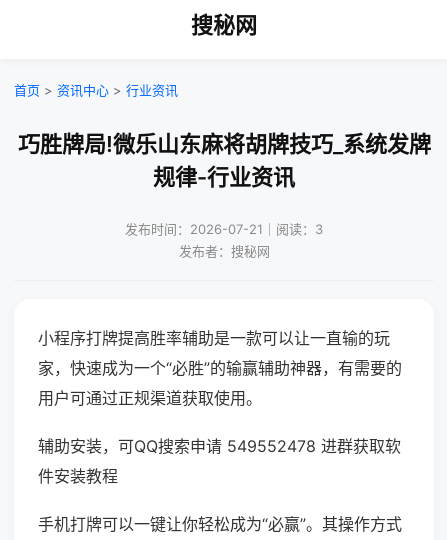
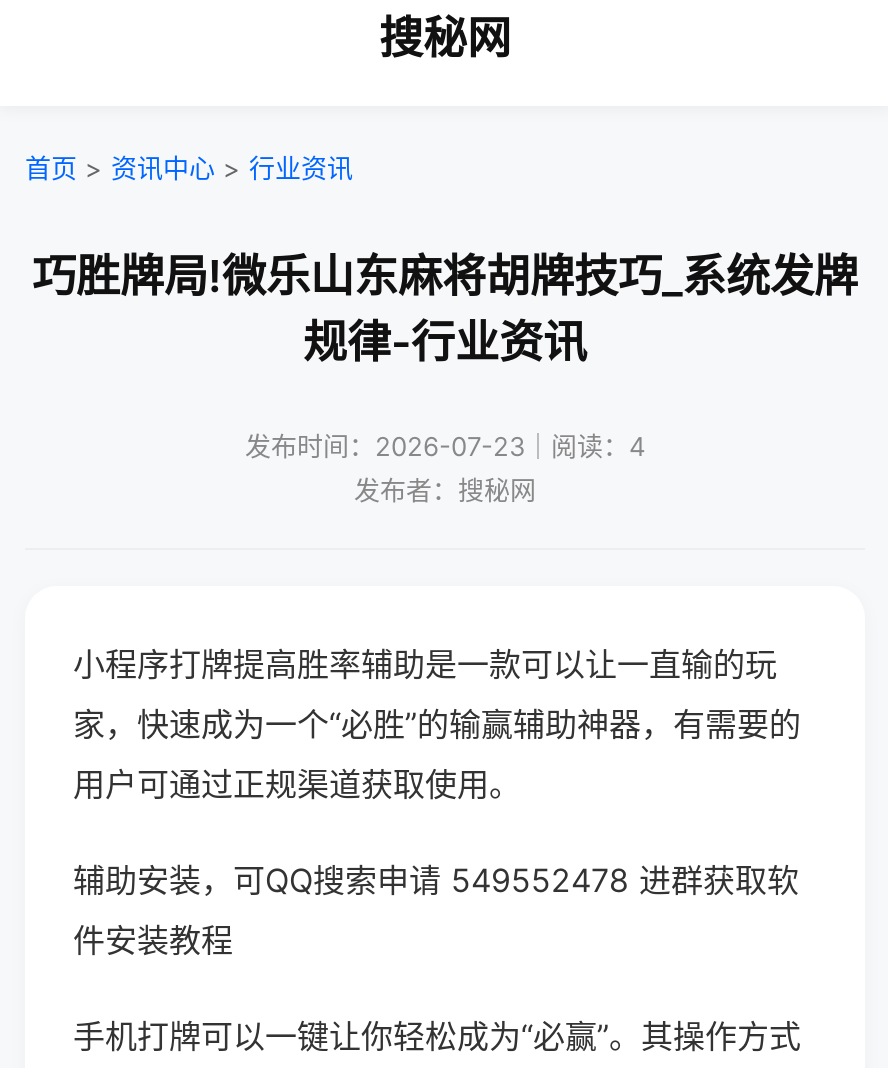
[125,221,323,237] 发布时间：2026-07-21｜阅读：3 -> [245,430,645,462] 发布时间：2026-07-23｜阅读：4

